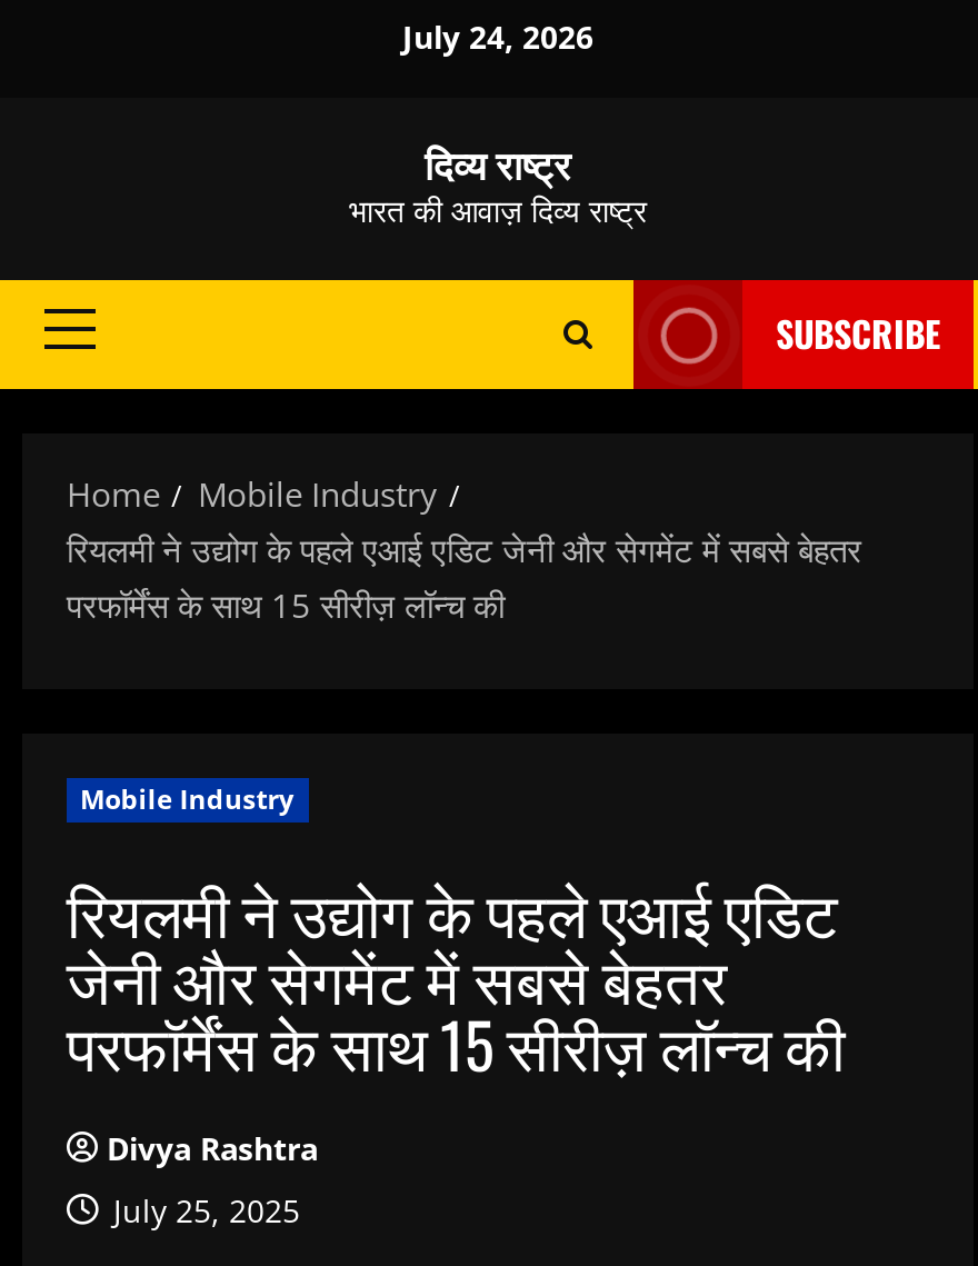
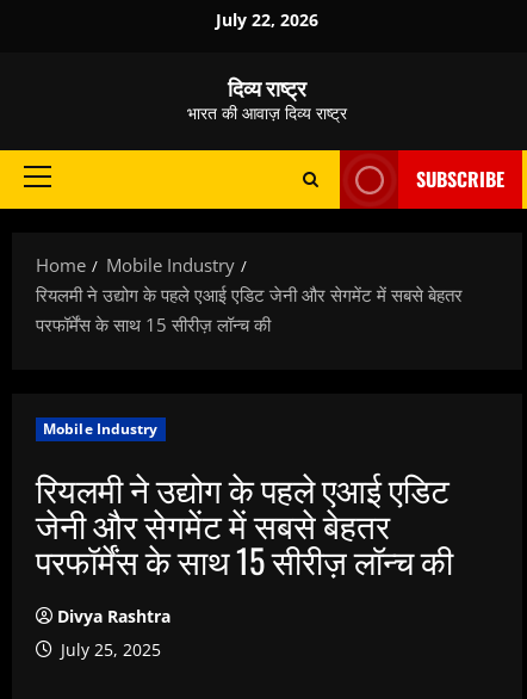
[402,16,593,58] July 24, 2026 -> [216,8,318,31] July 22, 2026

